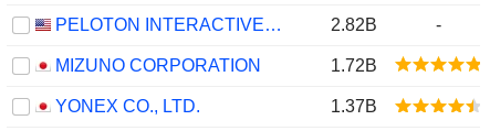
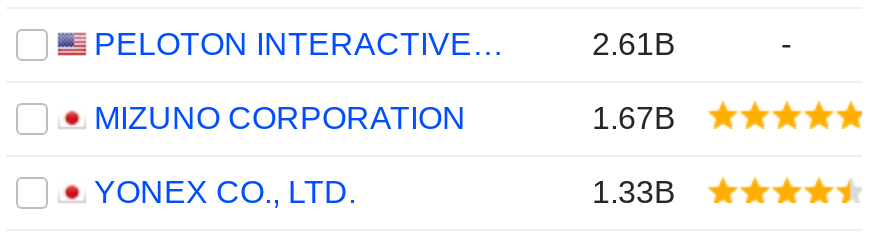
[331,15,377,34] 2.82B -> [592,27,676,61] 2.61B
[331,56,377,75] 1.72B -> [592,101,676,135] 1.67B
[331,97,377,116] 1.37B -> [592,175,676,209] 1.33B

